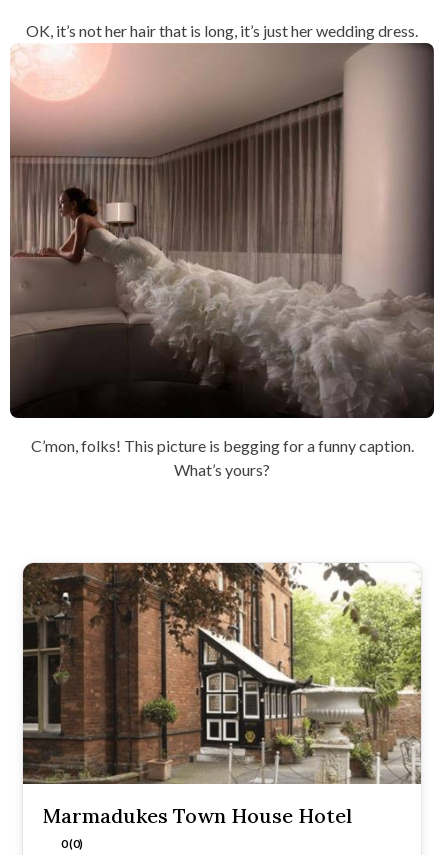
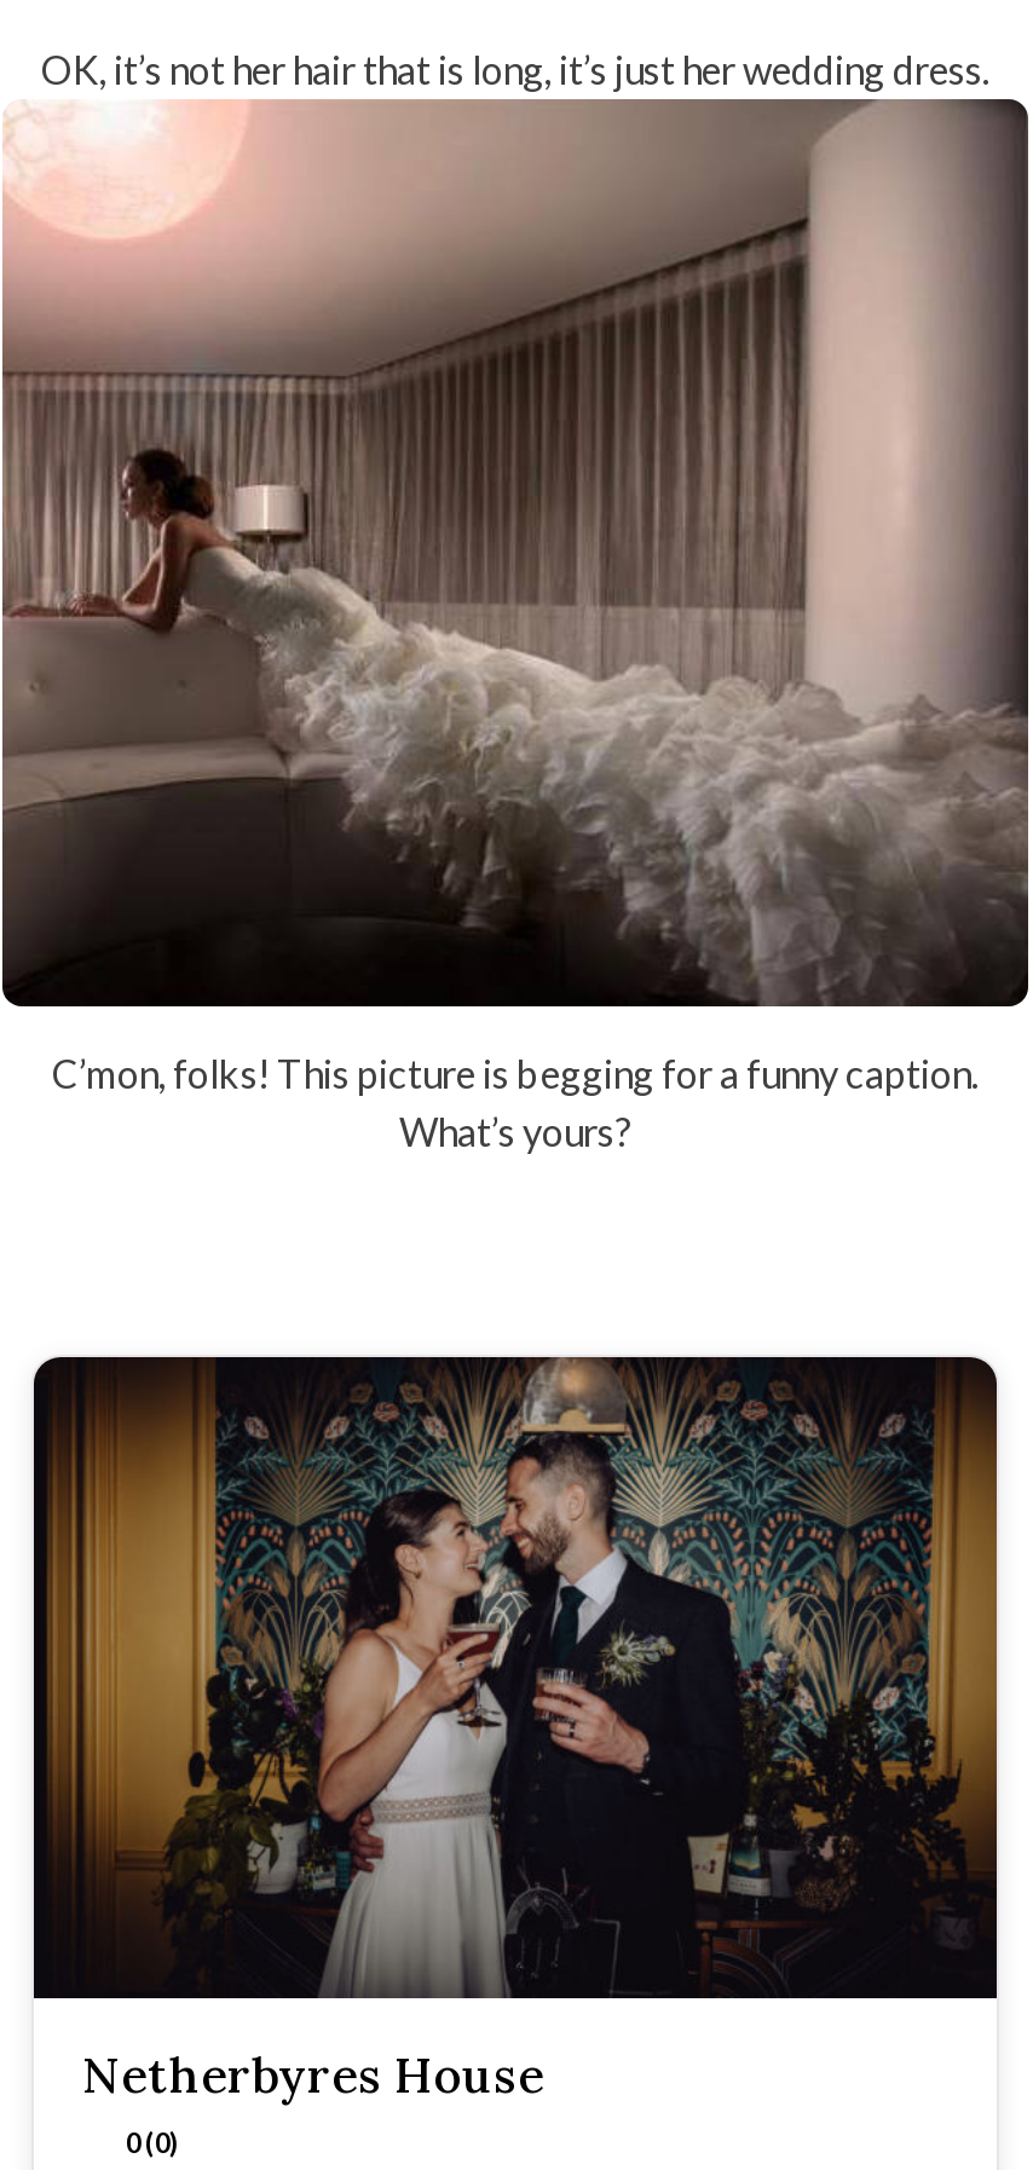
[22,562,421,828] [image] | Marmadukes Town House Hotel -> [34,1355,999,2105] [image] | Netherbyres House

